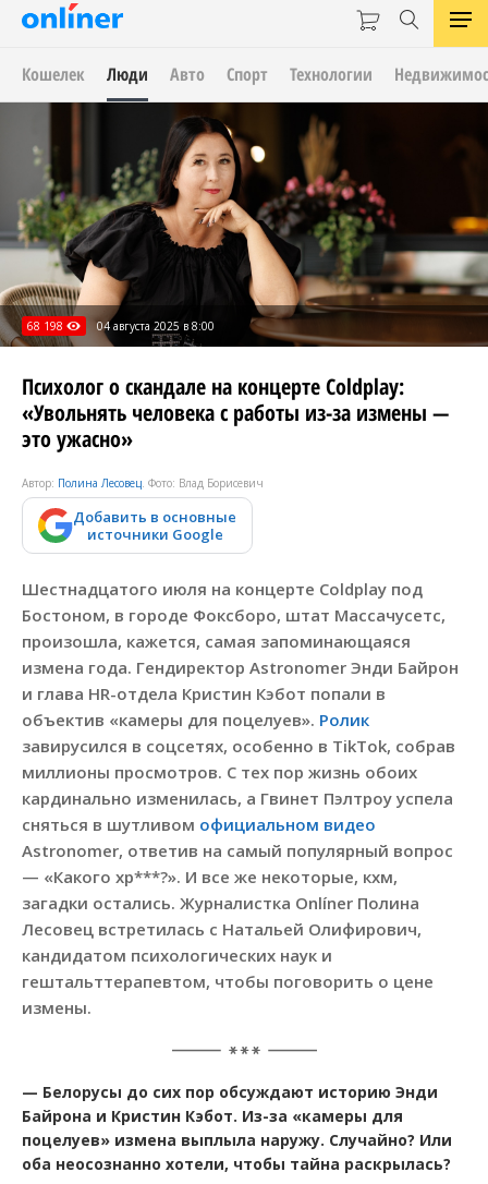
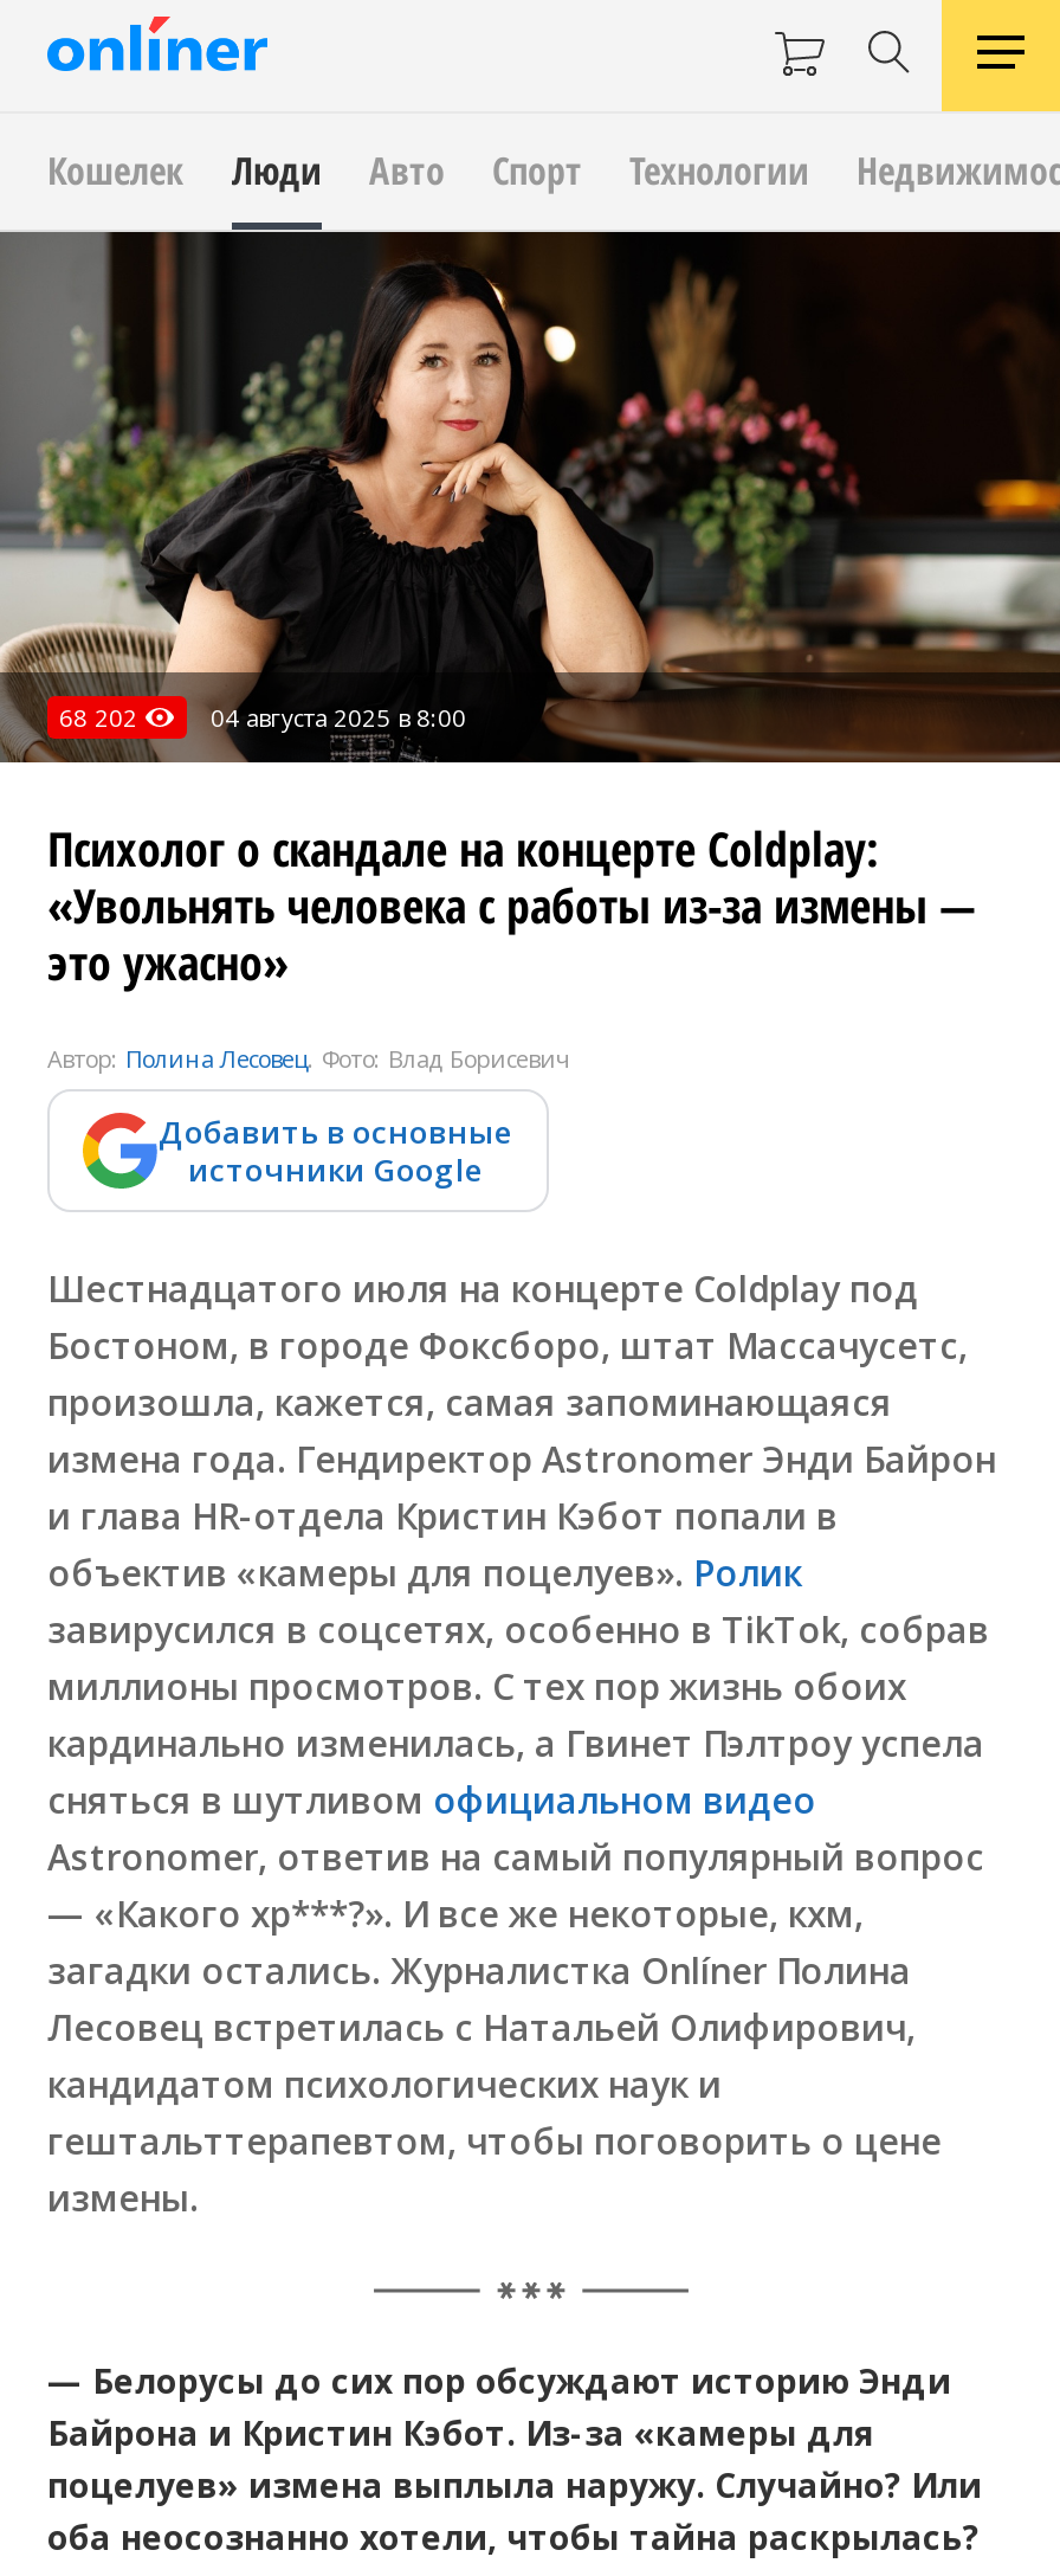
[27,318,215,334] 68 198 04 августа 2025 в 8:00 -> [59,701,466,734] 68 202 04 августа 2025 в 8:00

